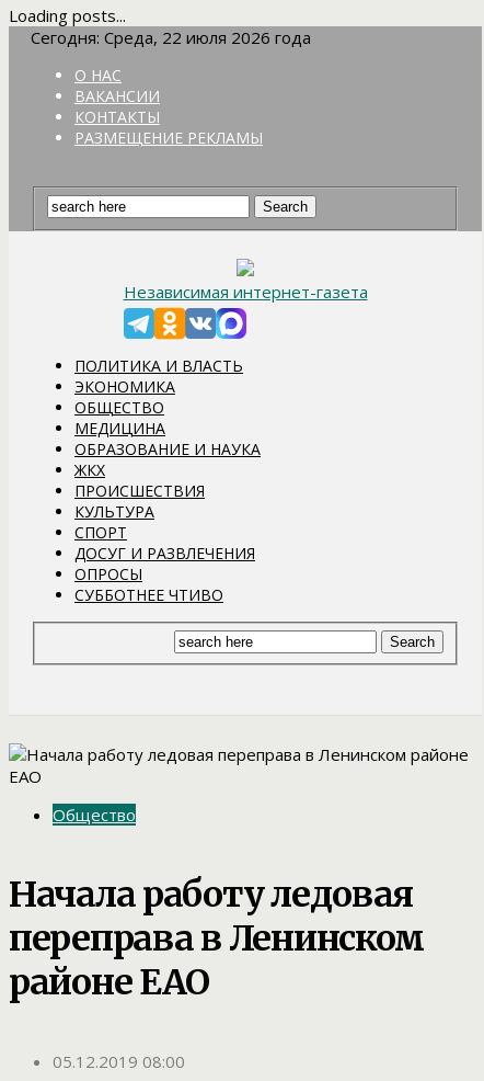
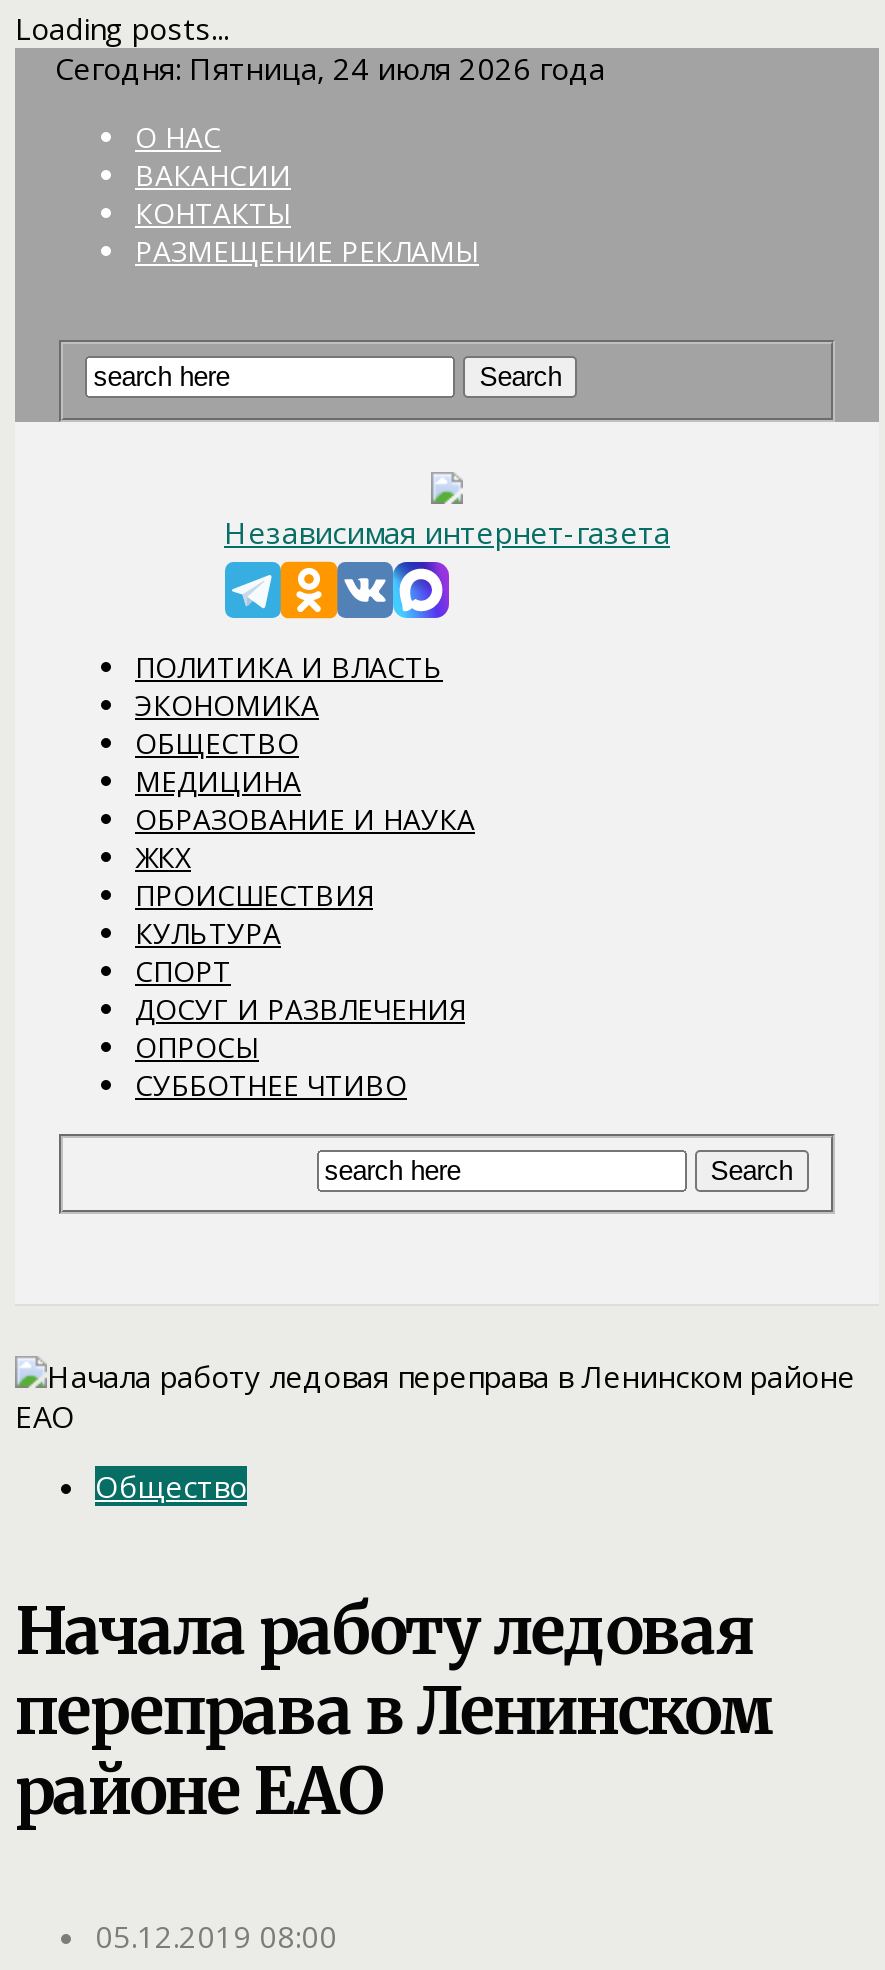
[31,26,311,48] Сегодня: Среда, 22 июля 2026 года -> [55,48,605,88] Сегодня: Пятница, 24 июля 2026 года

